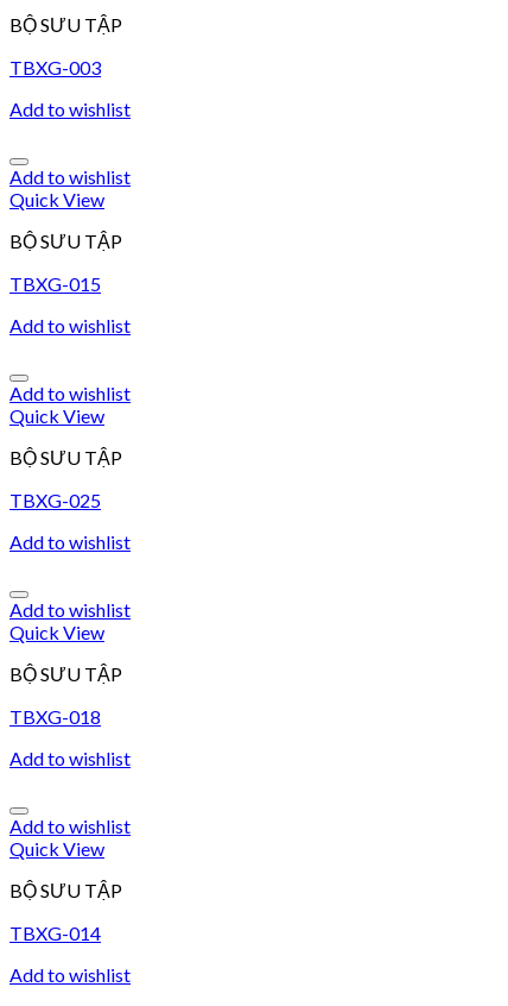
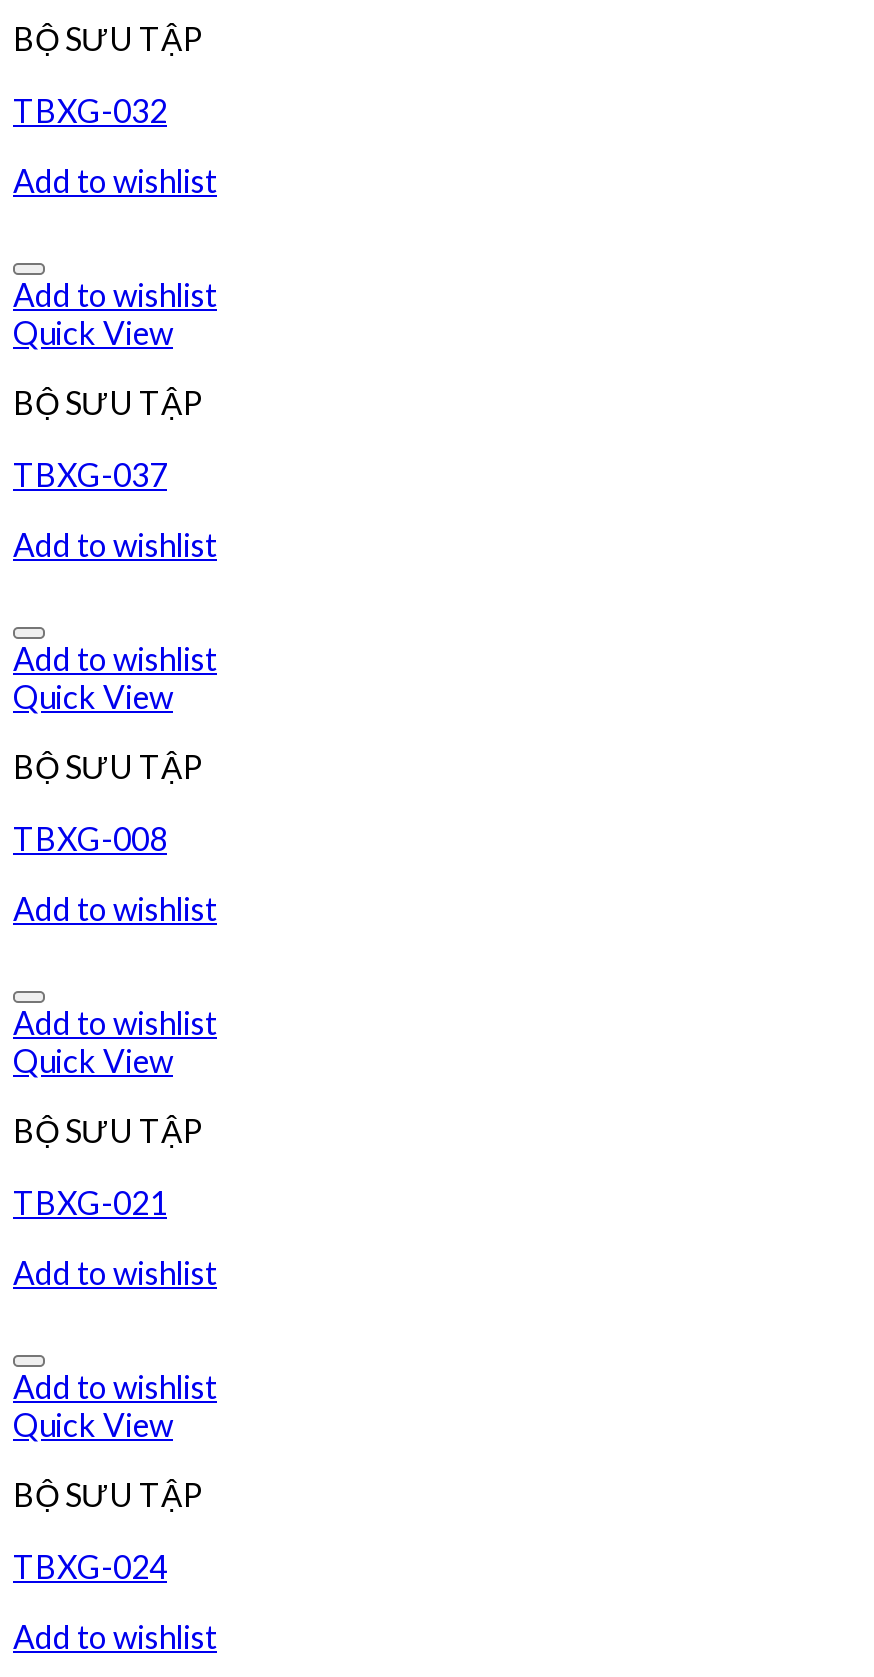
[9,55,101,78] TBXG-003 -> [13,90,167,128] TBXG-032
[9,272,101,294] TBXG-015 -> [13,454,167,492] TBXG-037
[9,488,101,511] TBXG-025 -> [13,818,167,856] TBXG-008
[9,705,101,727] TBXG-018 -> [13,1182,167,1220] TBXG-021
[9,921,101,944] TBXG-014 -> [13,1546,167,1584] TBXG-024

